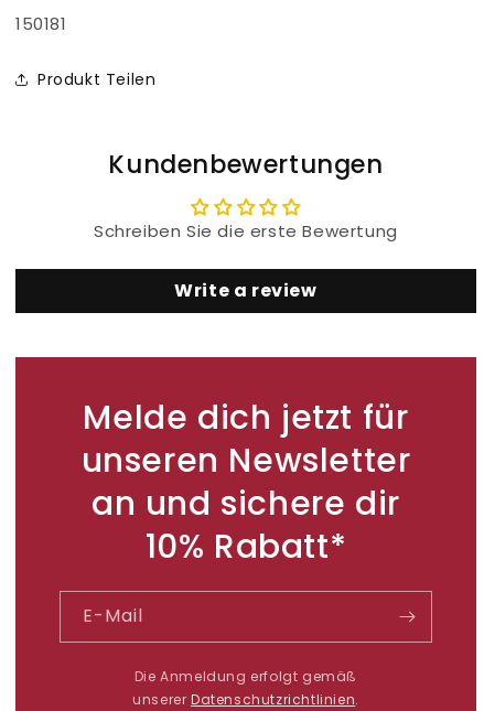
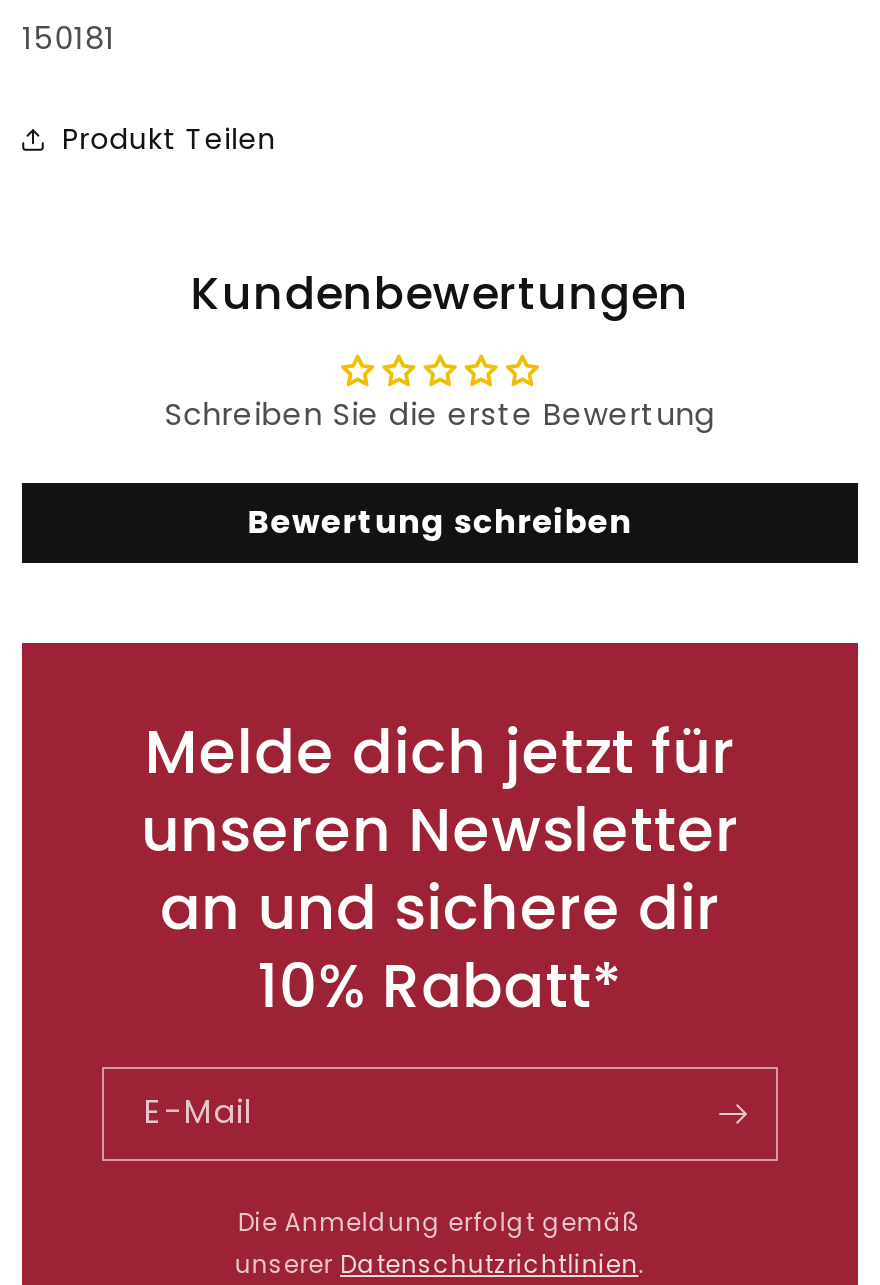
[175,278,317,303] Write a review -> [248,499,632,545] Bewertung schreiben

